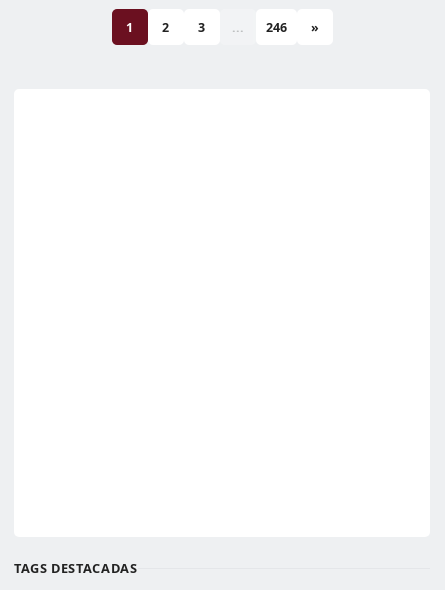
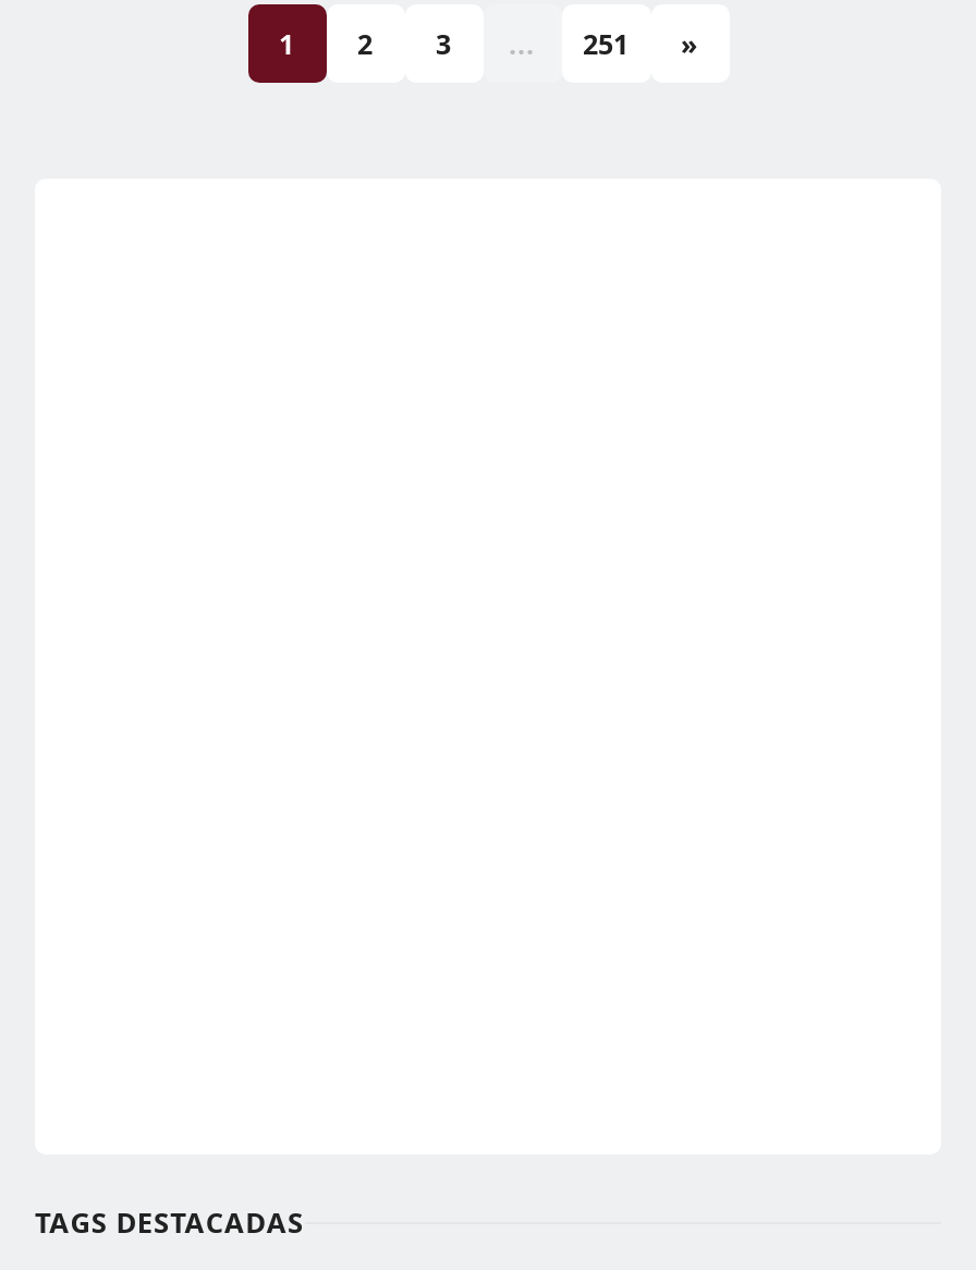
[265,18,286,35] 246 -> [583,25,629,62] 251

